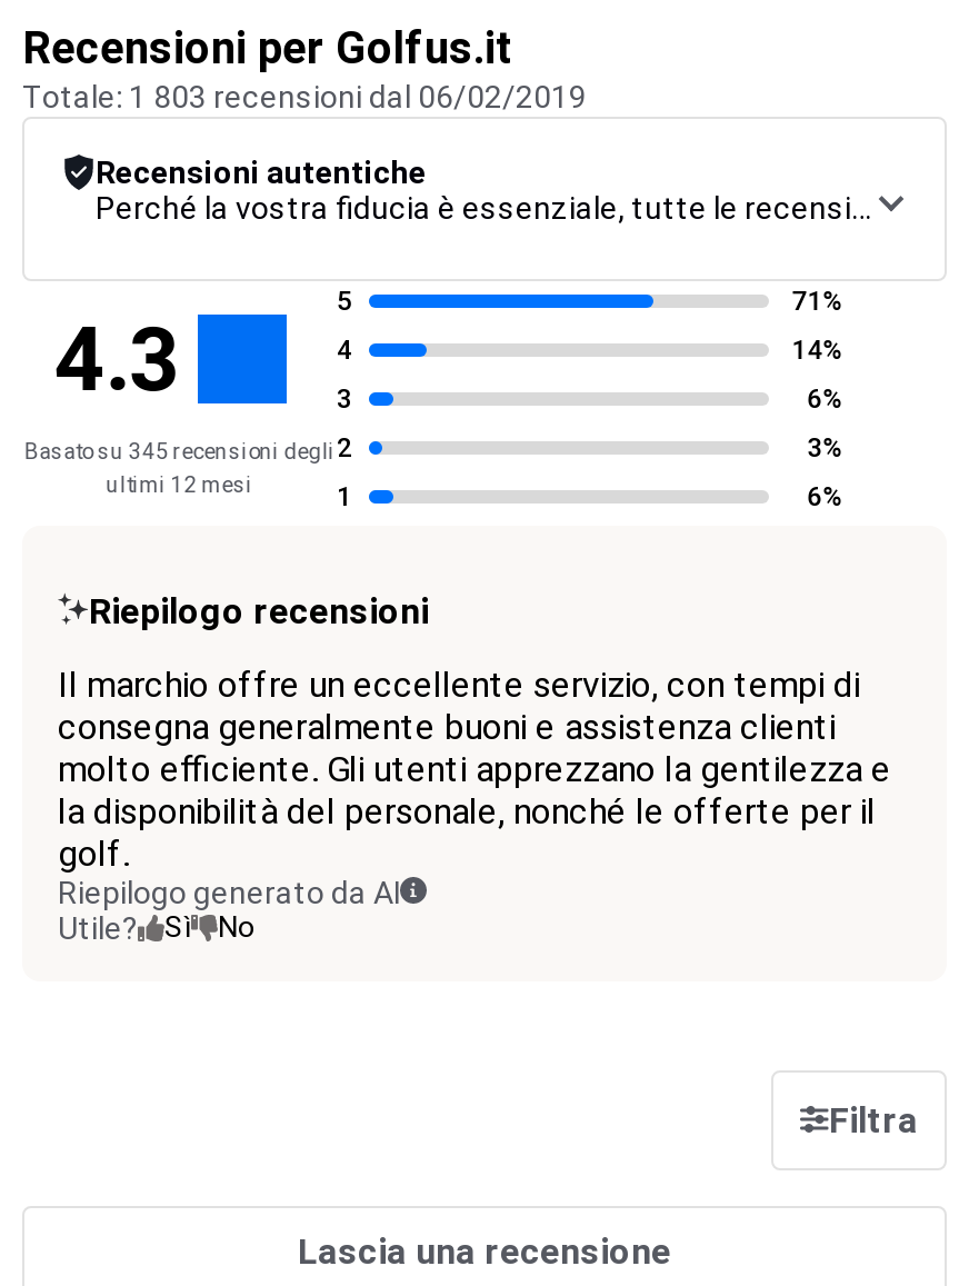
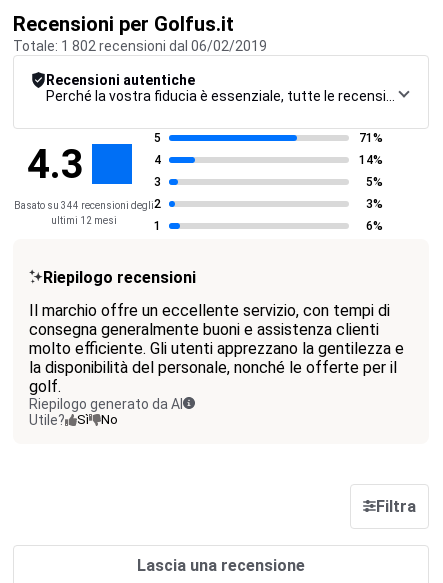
[22,79,587,114] Totale: 1 803 recensioni dal 06/02/2019 -> [13,38,267,54] Totale: 1 802 recensioni dal 06/02/2019
[807,383,845,415] 6% -> [366,175,383,189] 5%
[24,438,335,462] Basato su 345 recensioni degli -> [14,199,154,210] Basato su 344 recensioni degli

